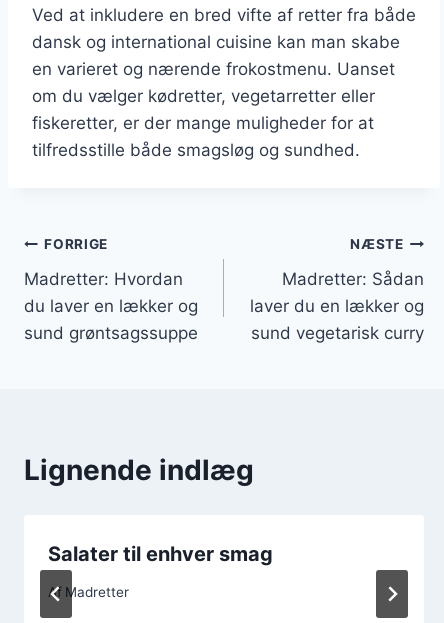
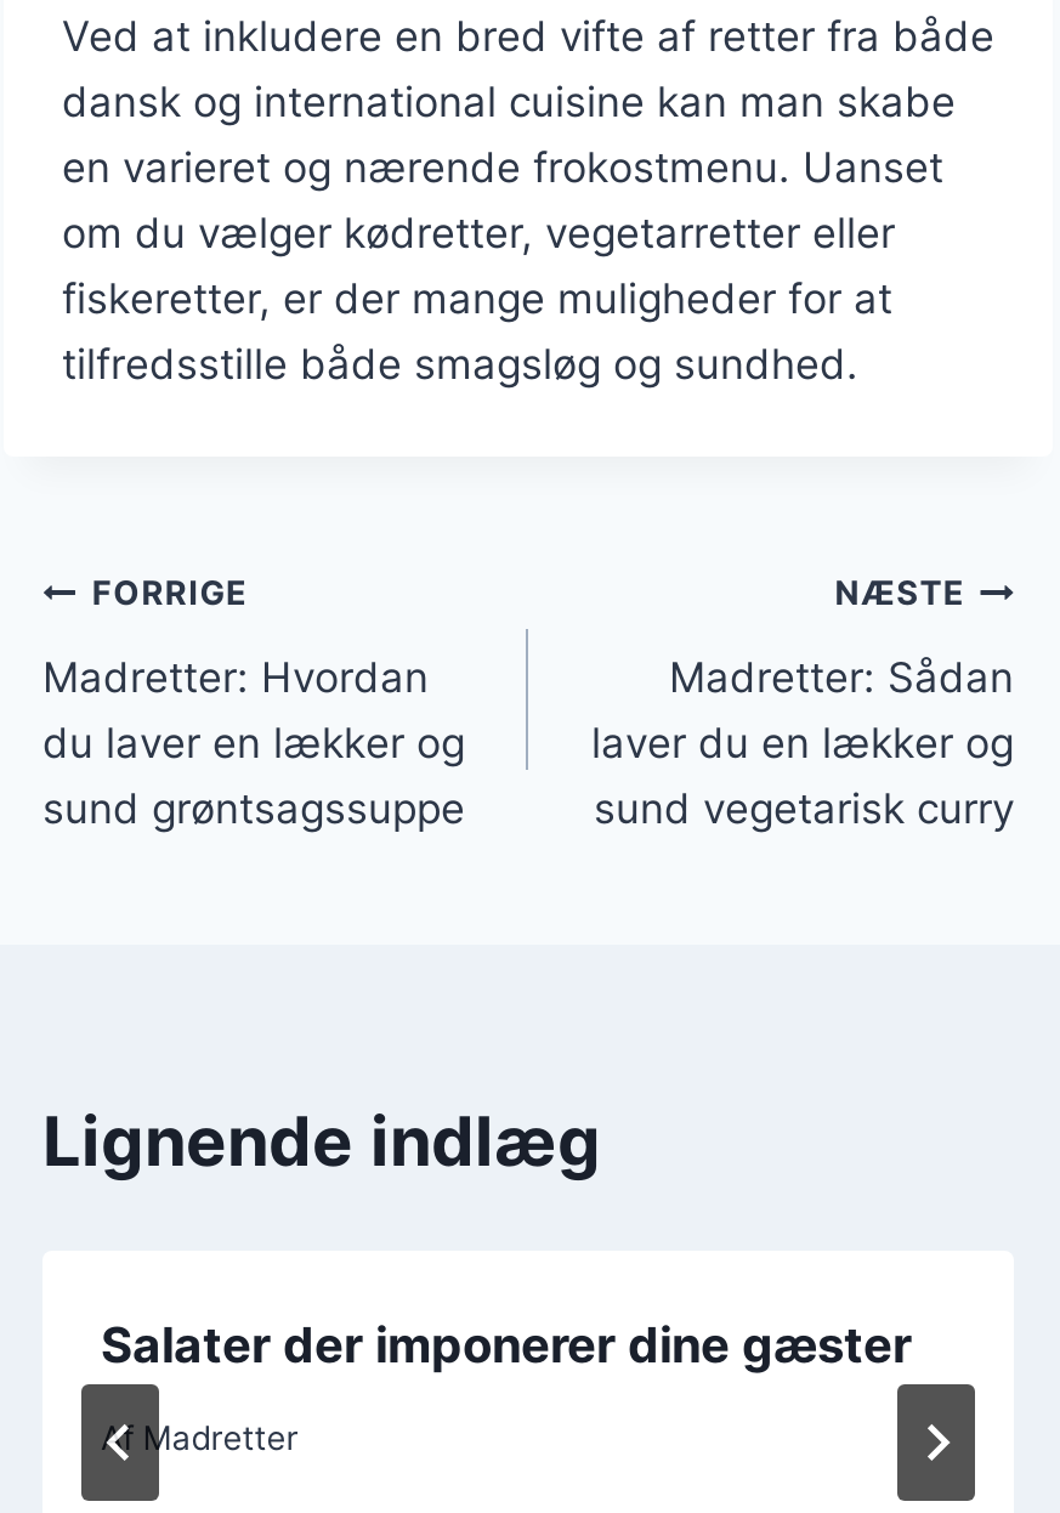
[48,541,273,565] Salater til enhver smag -> [101,1315,912,1373] Salater der imponerer dine gæster

